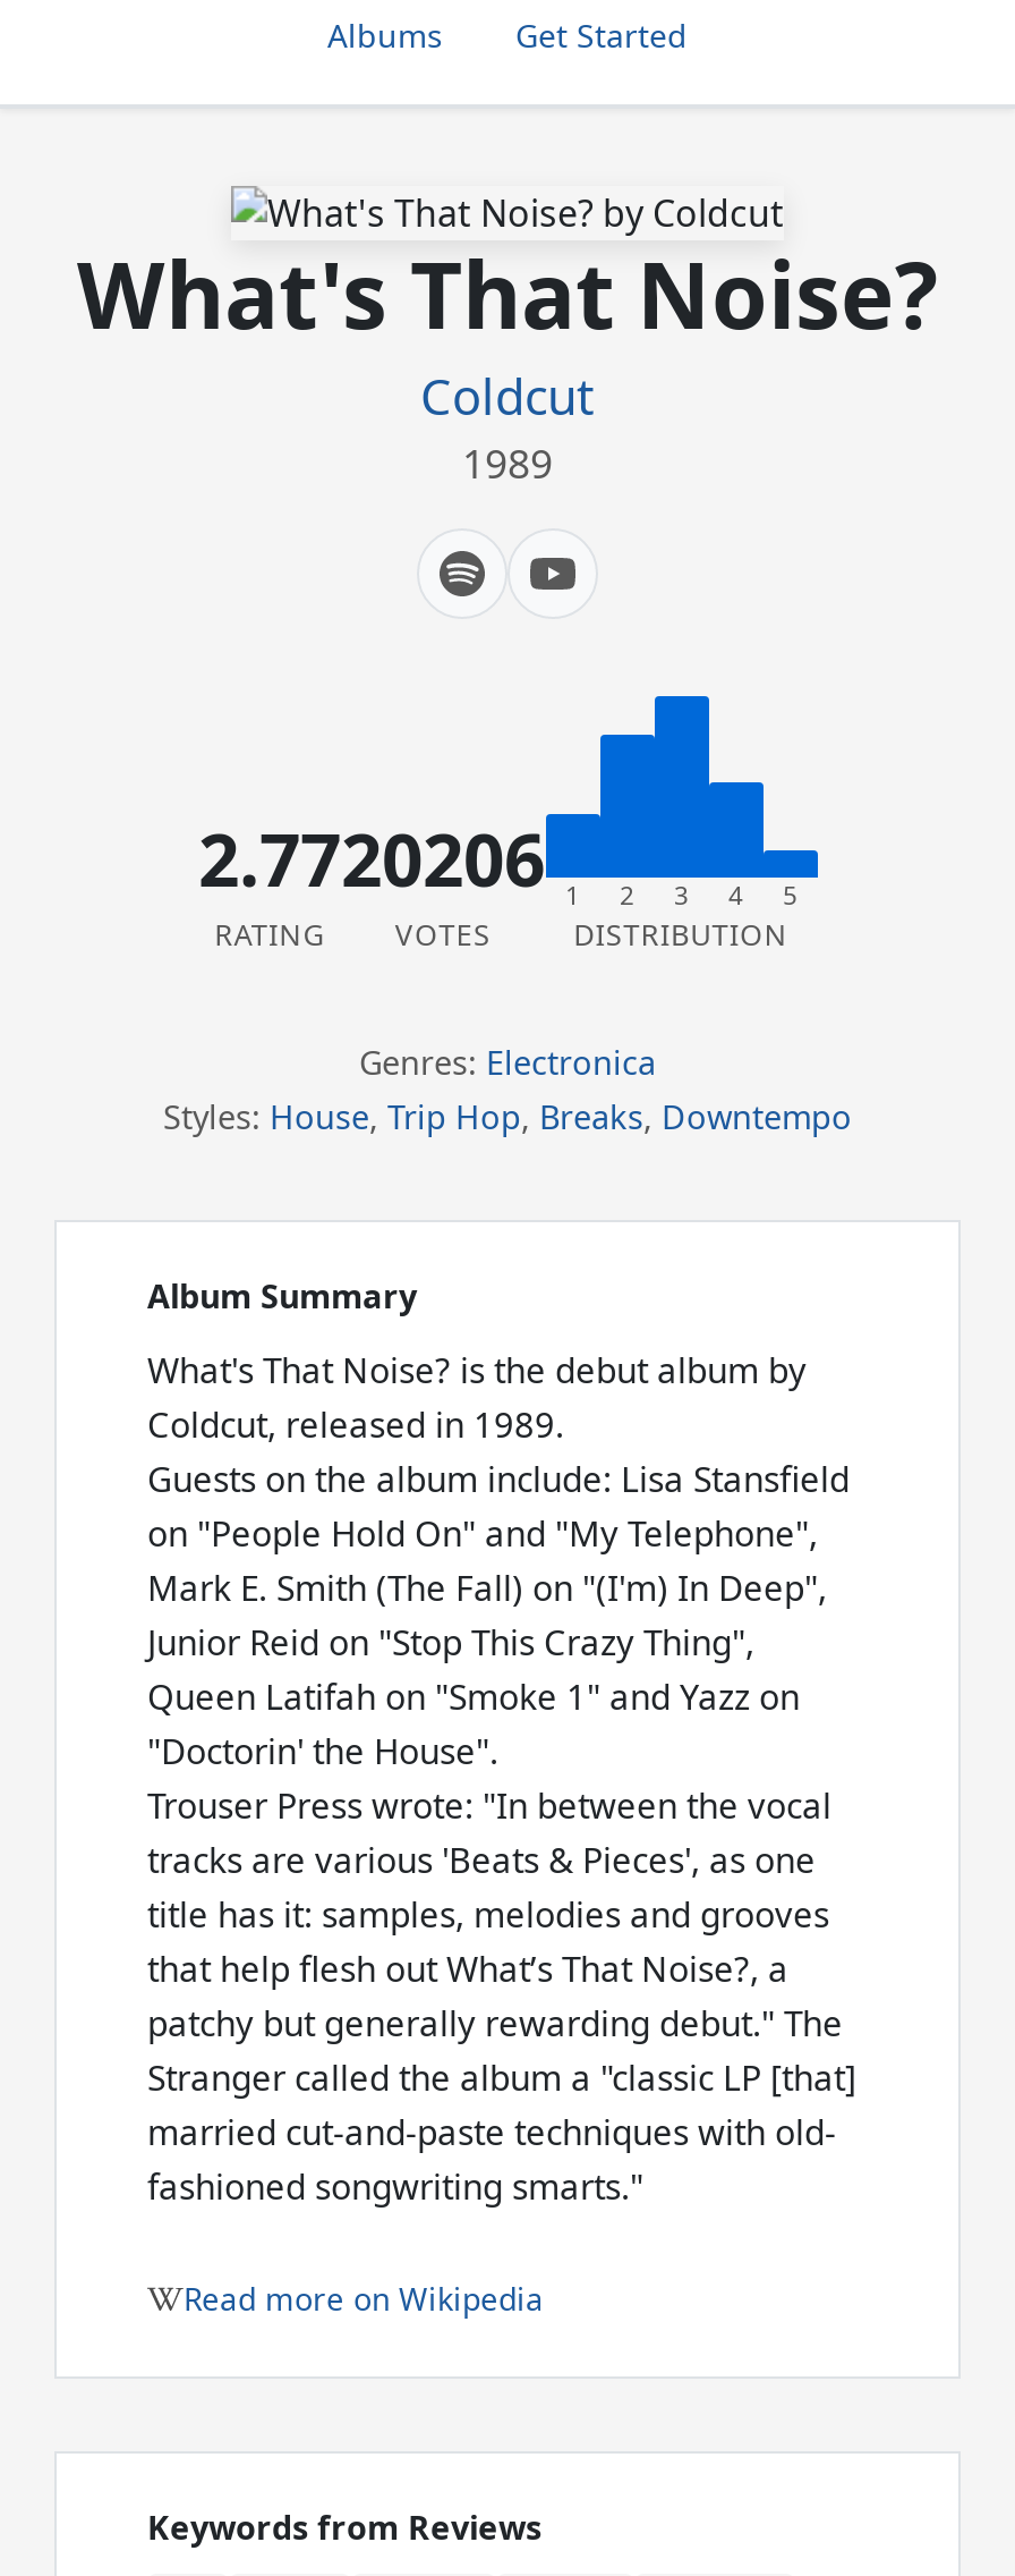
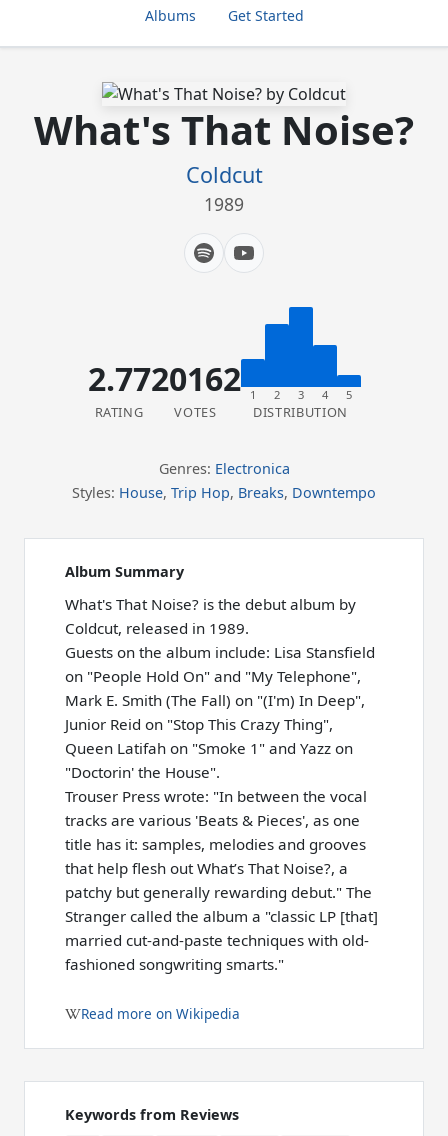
[341,809,545,906] 20206 -> [150,357,240,400] 20162

